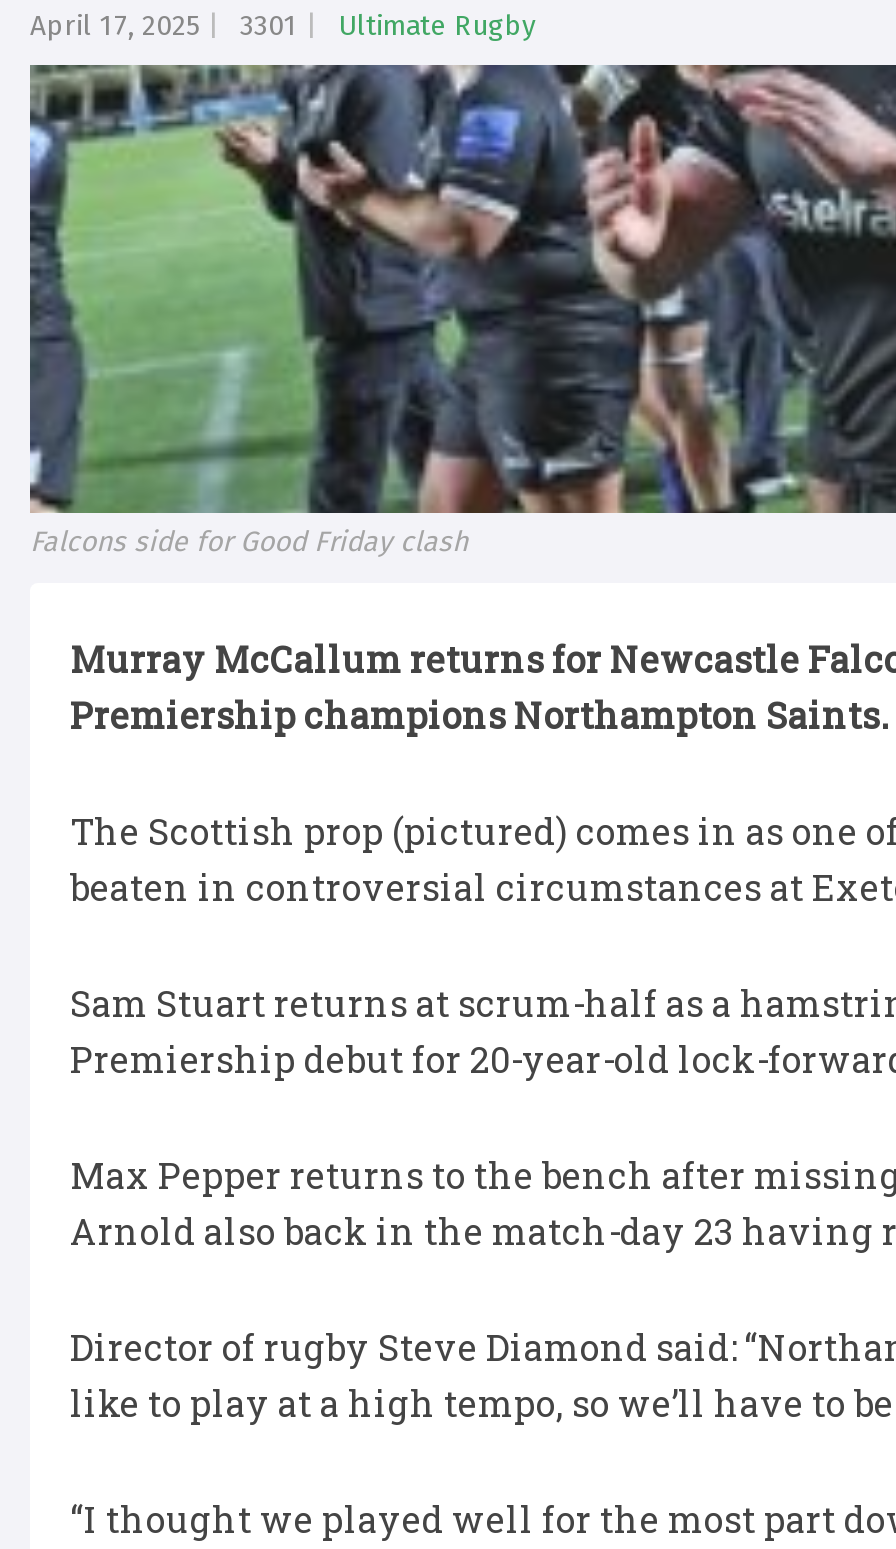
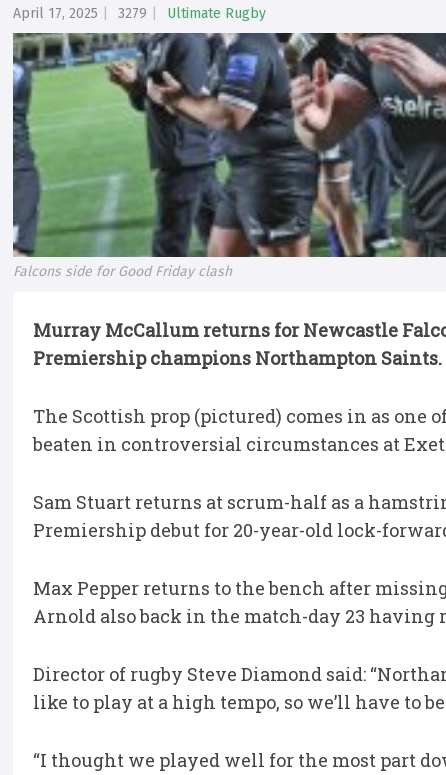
[30,9,536,43] April 17, 2025 3301 Ultimate Rugby -> [13,5,266,22] April 17, 2025 3279 Ultimate Rugby

